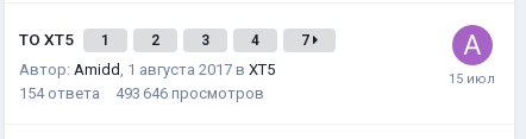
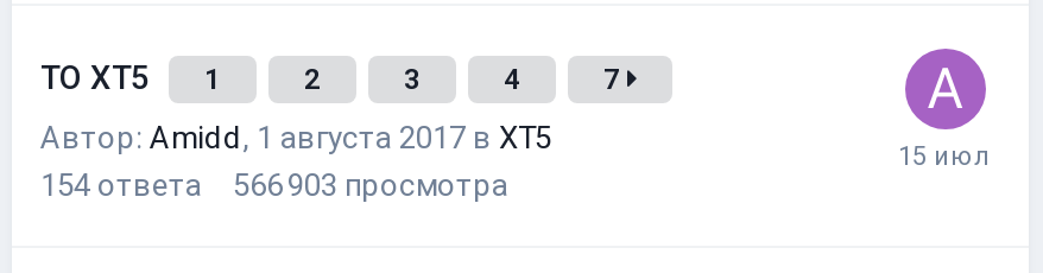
[19,84,264,102] 154 ответа 493 646 просмотров -> [40,167,508,203] 154 ответа 566 903 просмотра

